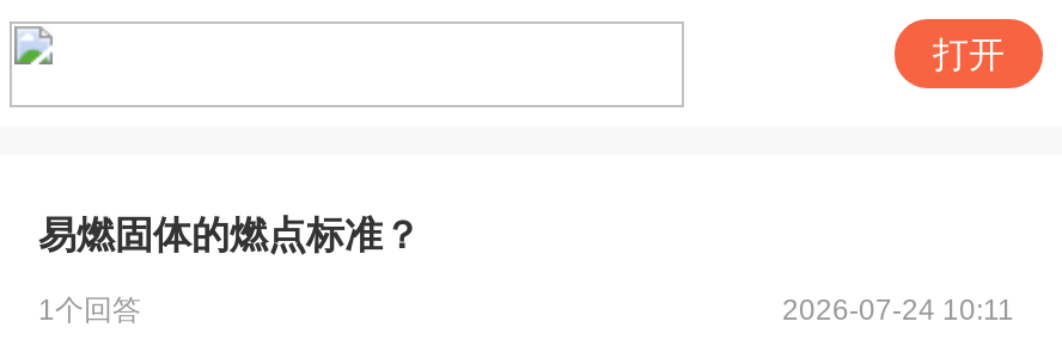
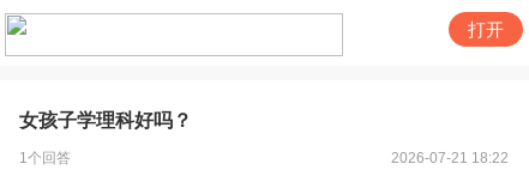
[38,215,421,255] 易燃固体的燃点标准？ -> [19,110,192,131] 女孩子学理科好吗？
[782,293,1014,327] 2026-07-24 10:11 -> [391,150,509,166] 2026-07-21 18:22

